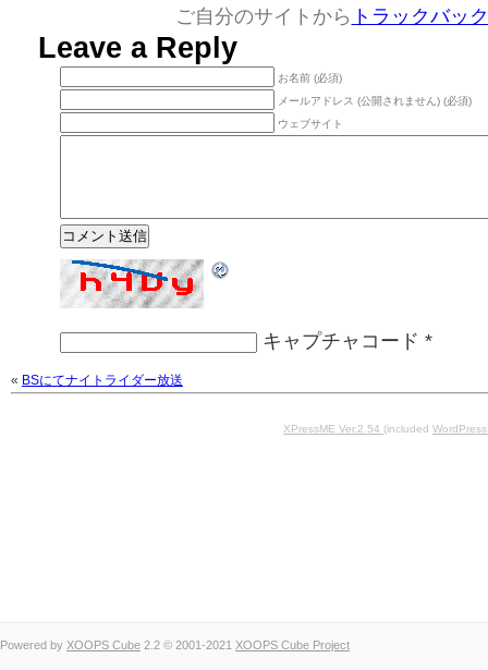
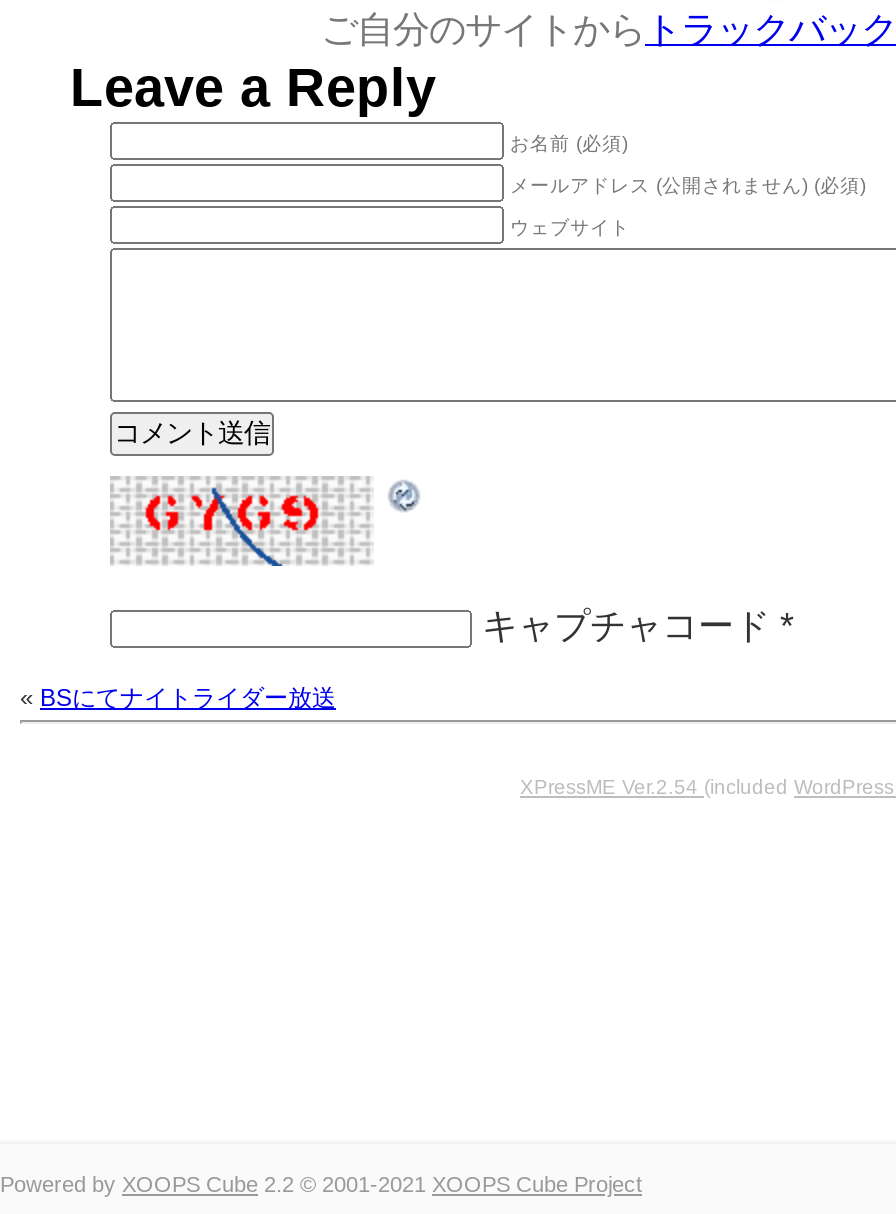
[71,259,202,308] [image] -> [110,476,368,568] [image]

